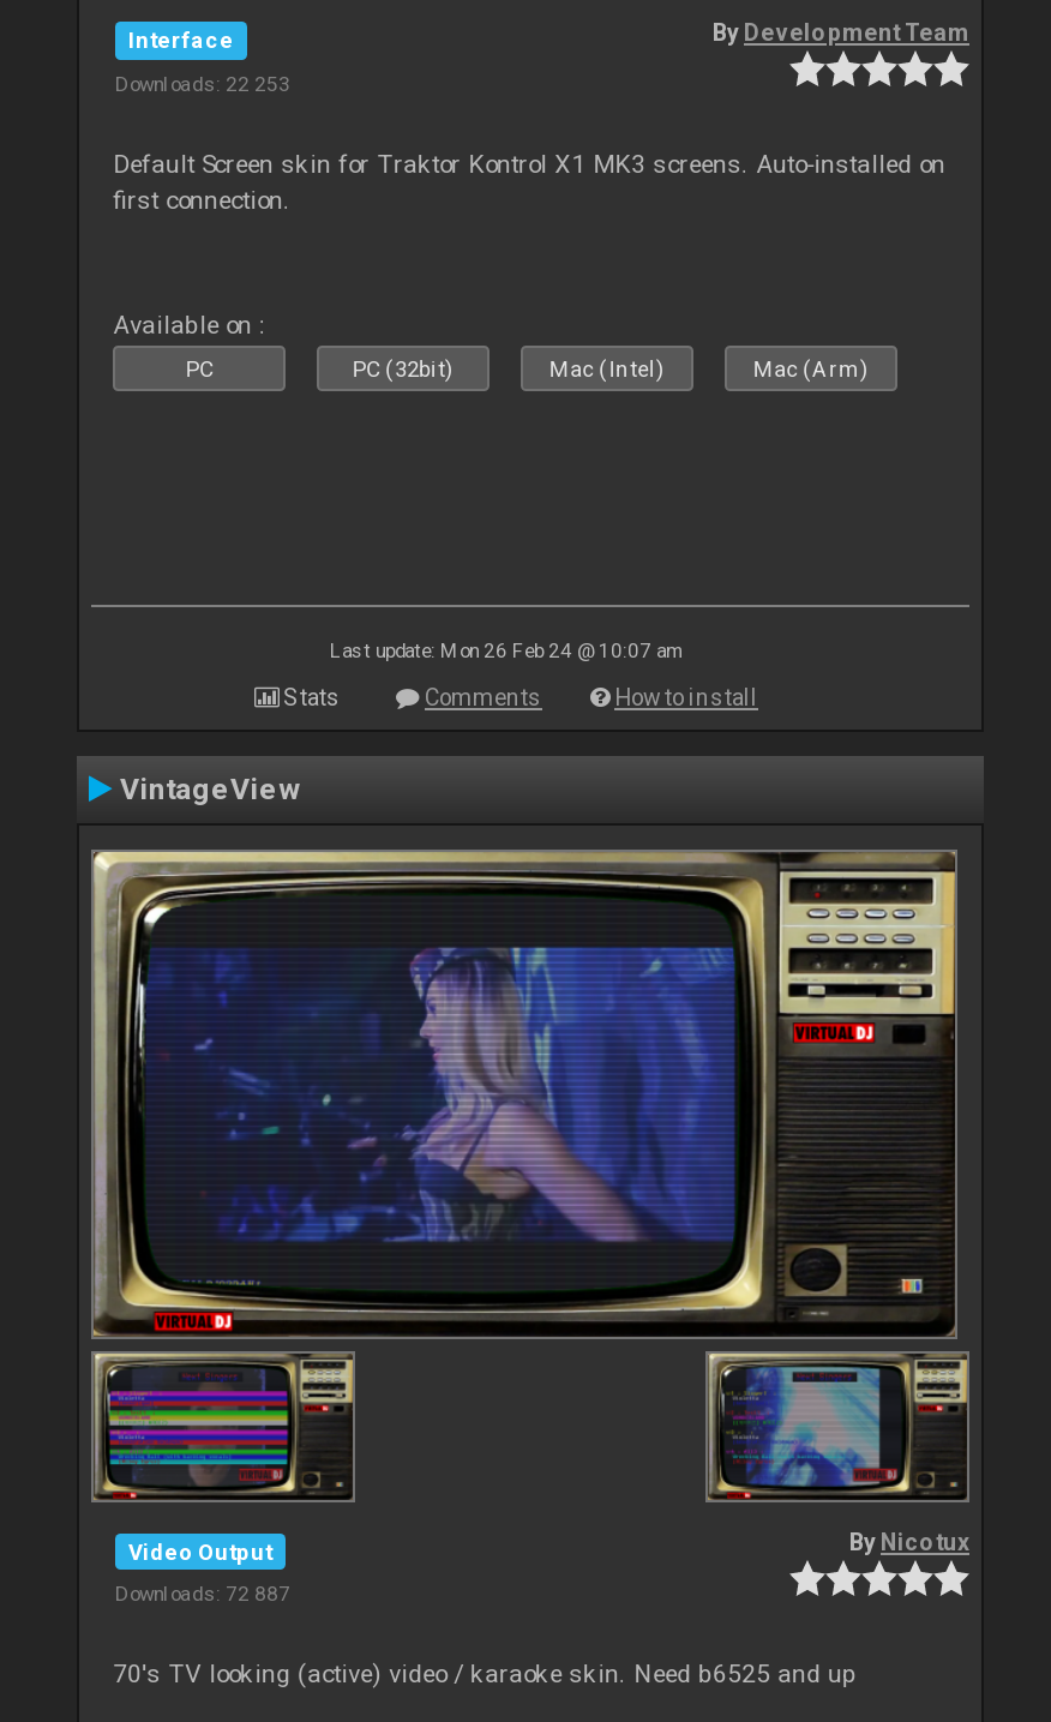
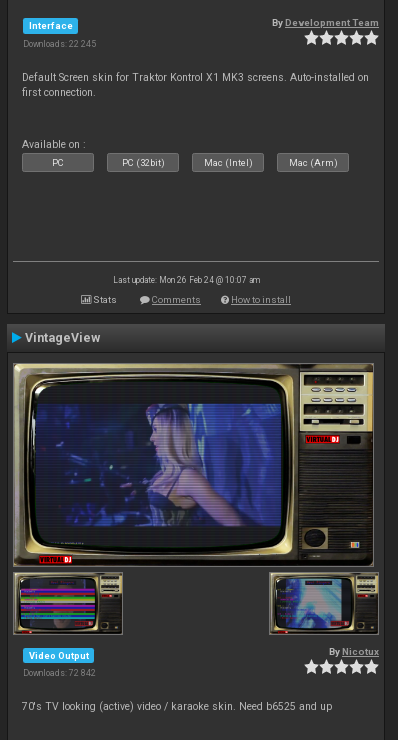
[115,71,290,95] Downloads: 22 253 -> [23,39,96,49] Downloads: 22 245
[115,1583,290,1607] Downloads: 72 887 -> [23,668,96,678] Downloads: 72 842

